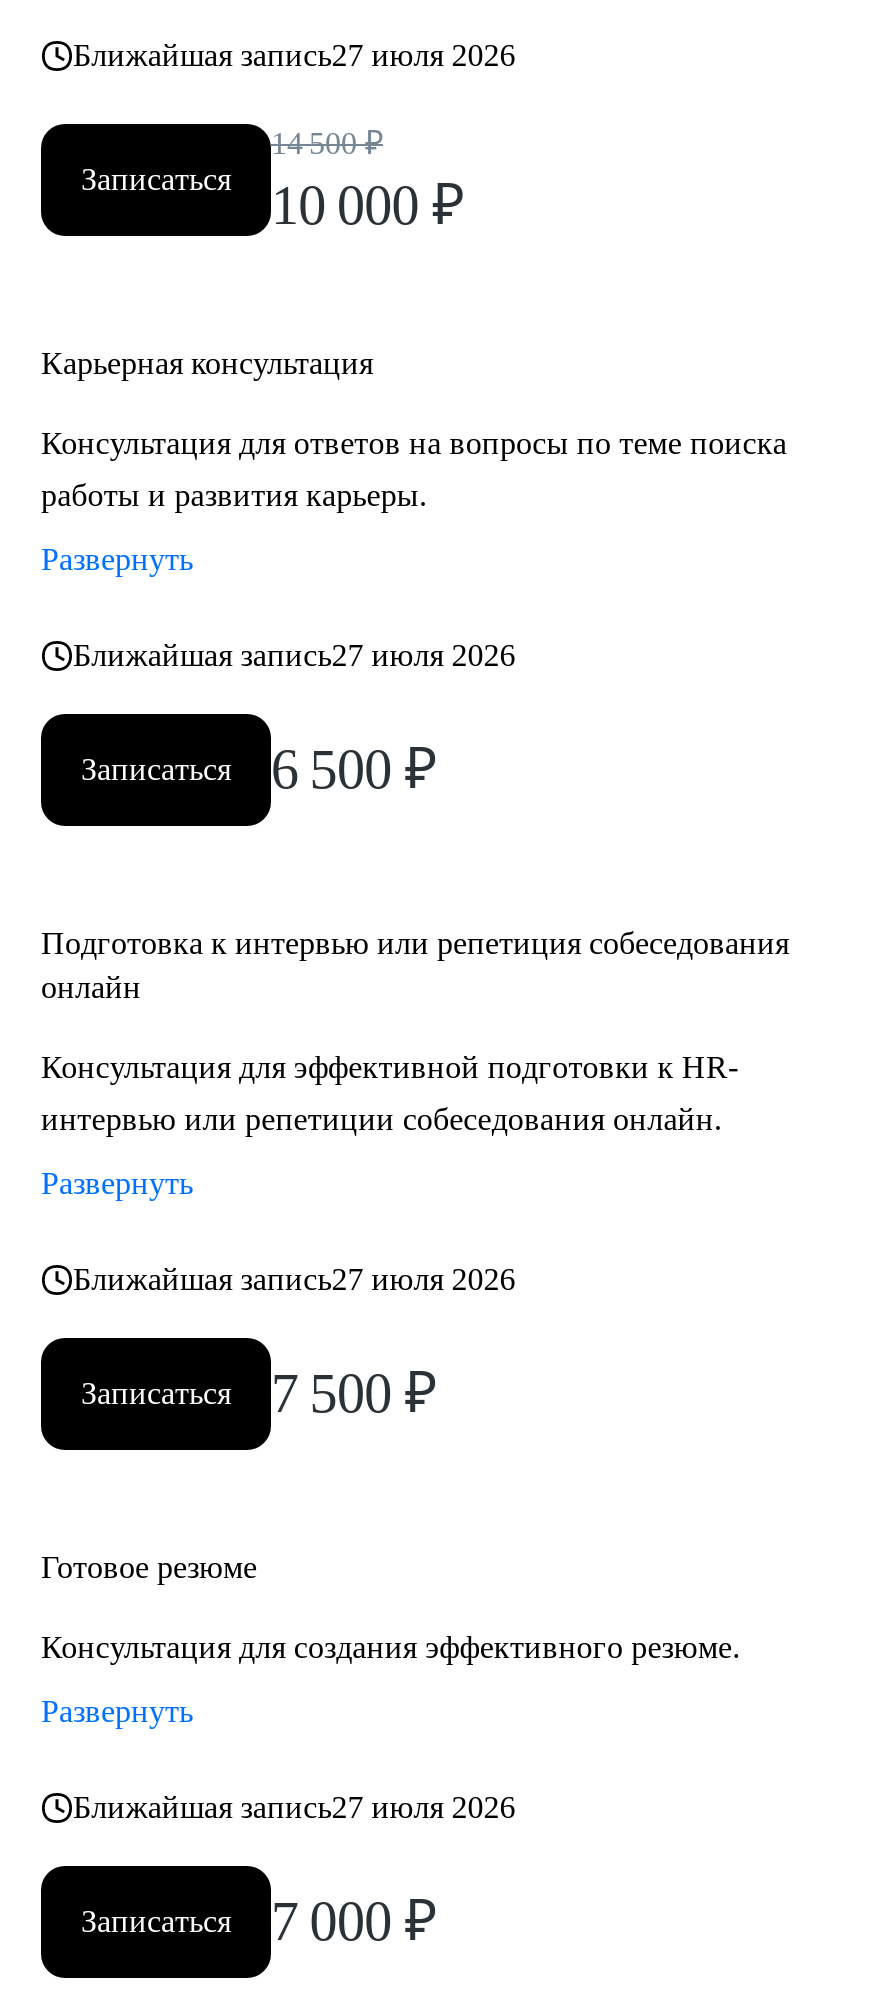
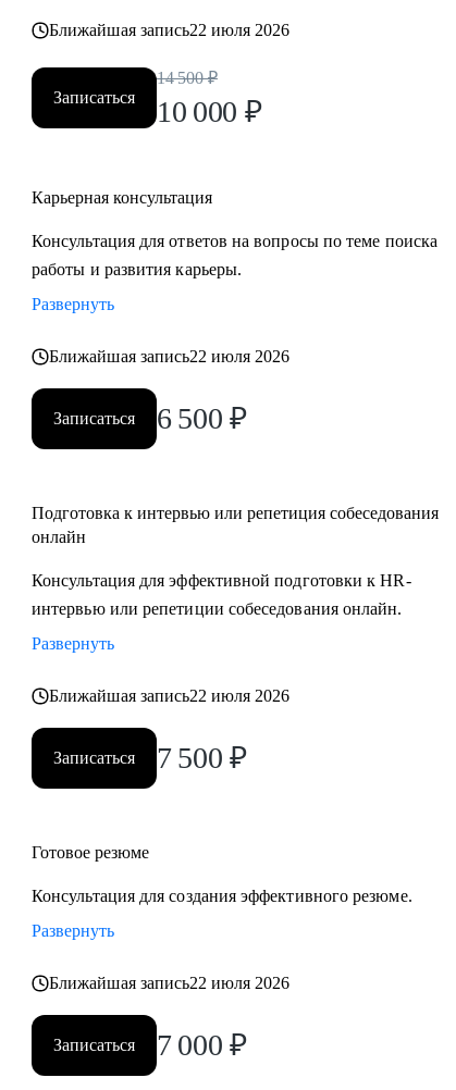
[73,38,516,72] Ближайшая запись27 июля 2026 -> [49,21,290,39] Ближайшая запись22 июля 2026
[73,638,516,672] Ближайшая запись27 июля 2026 -> [49,347,290,366] Ближайшая запись22 июля 2026
[73,1262,516,1296] Ближайшая запись27 июля 2026 -> [49,686,290,705] Ближайшая запись22 июля 2026
[73,1790,516,1824] Ближайшая запись27 июля 2026 -> [49,974,290,992] Ближайшая запись22 июля 2026

